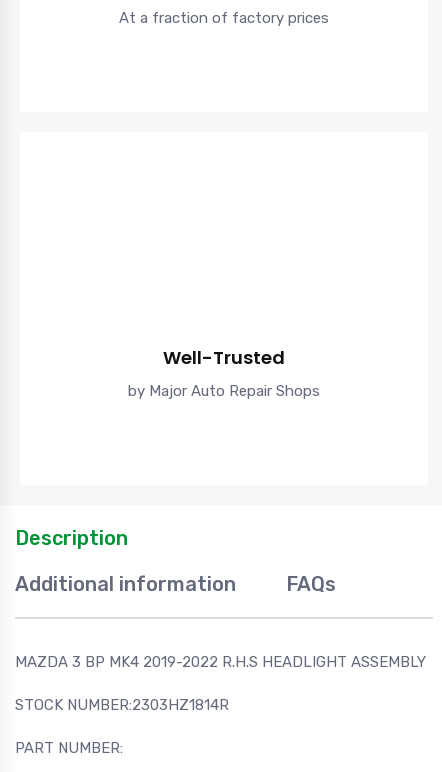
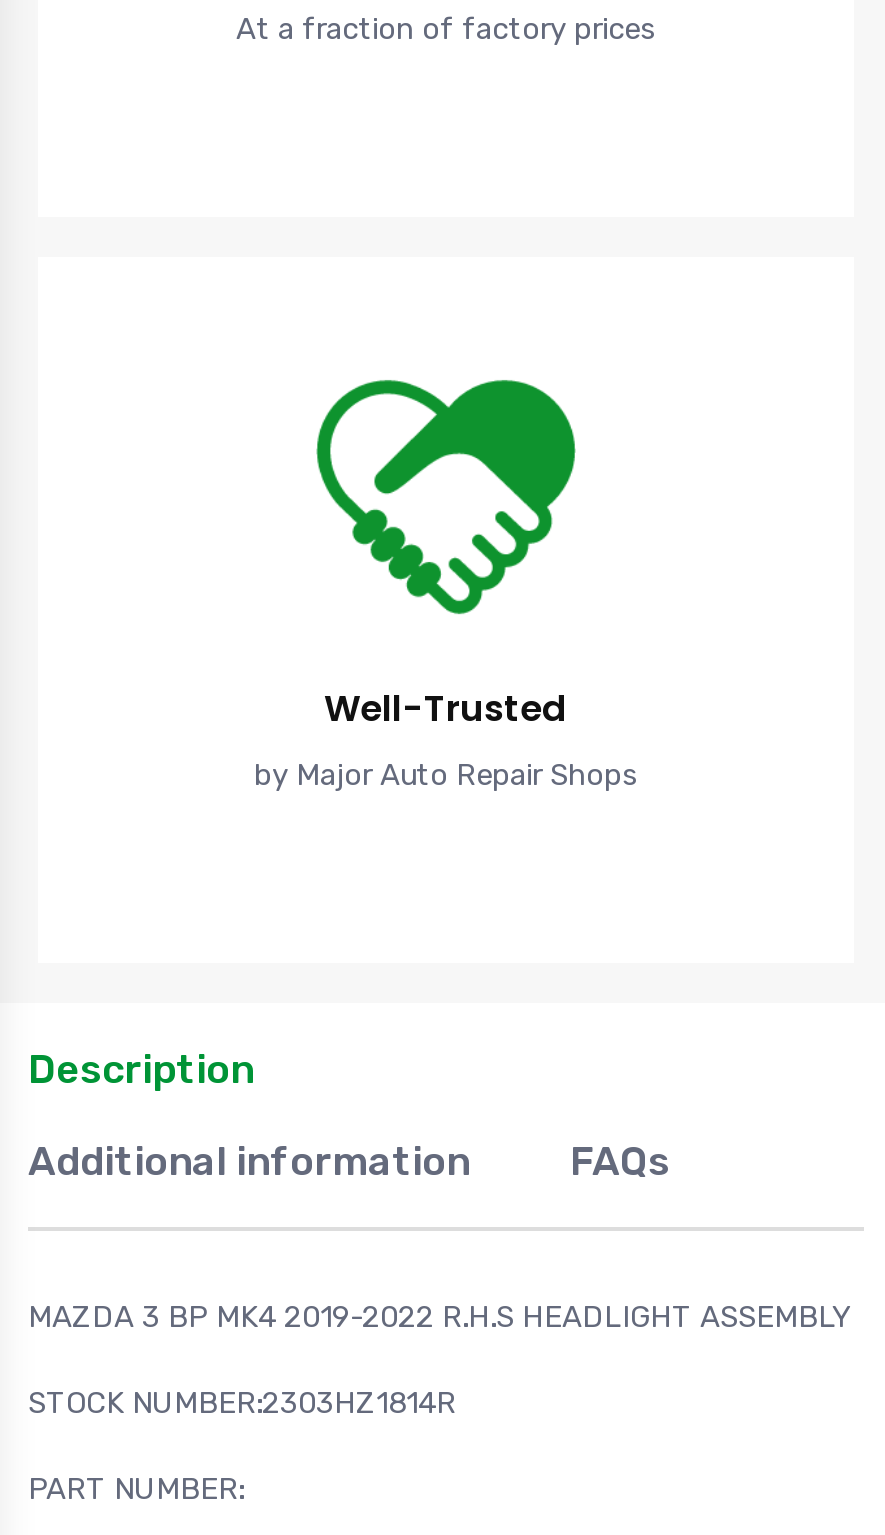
none -> [314,378,578,616] [image]

